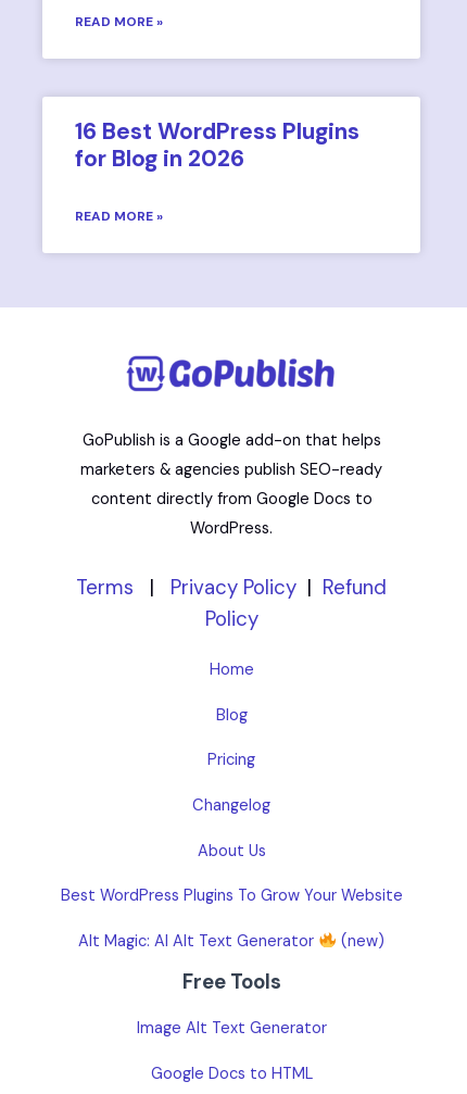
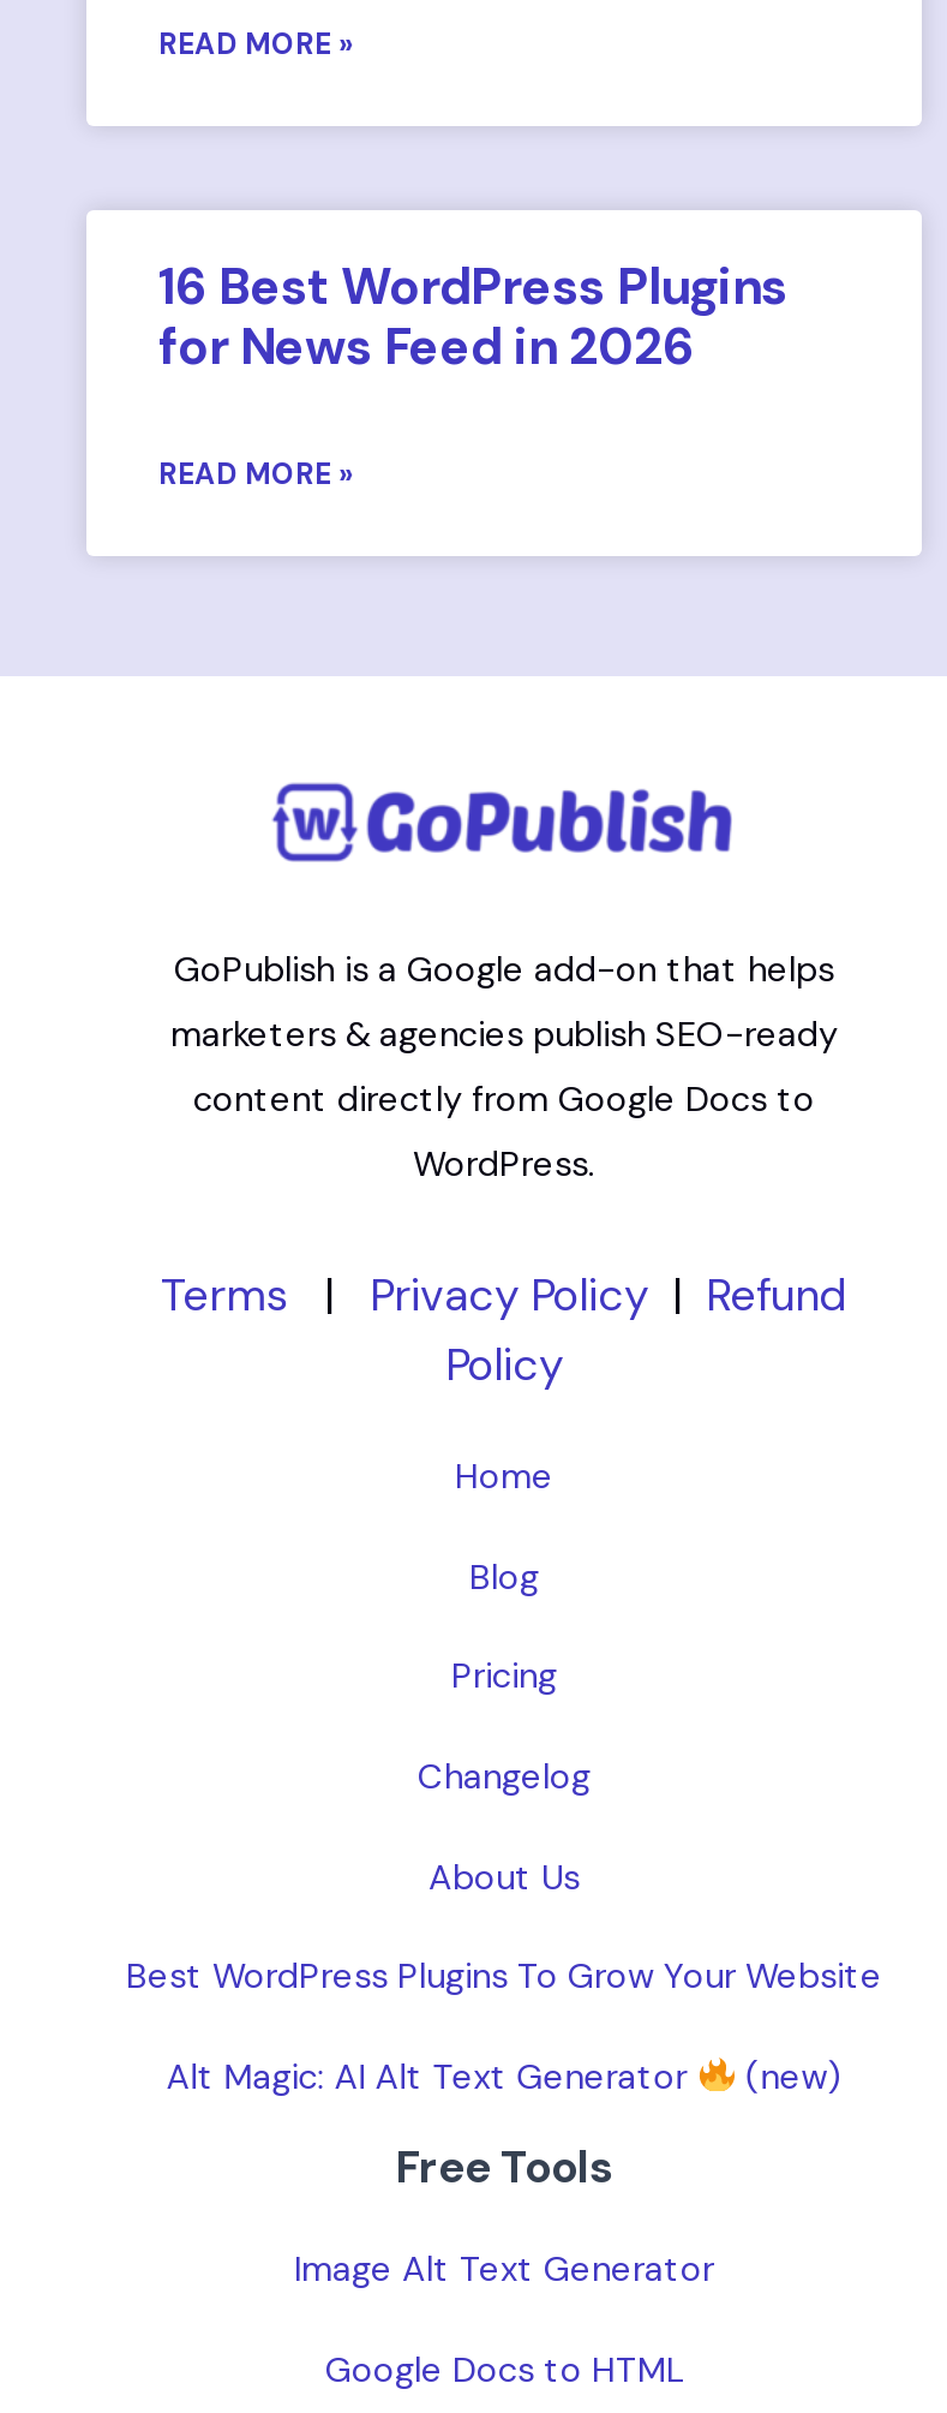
[75,143,244,174] for Blog in 2026 -> [158,313,694,381] for News Feed in 2026

